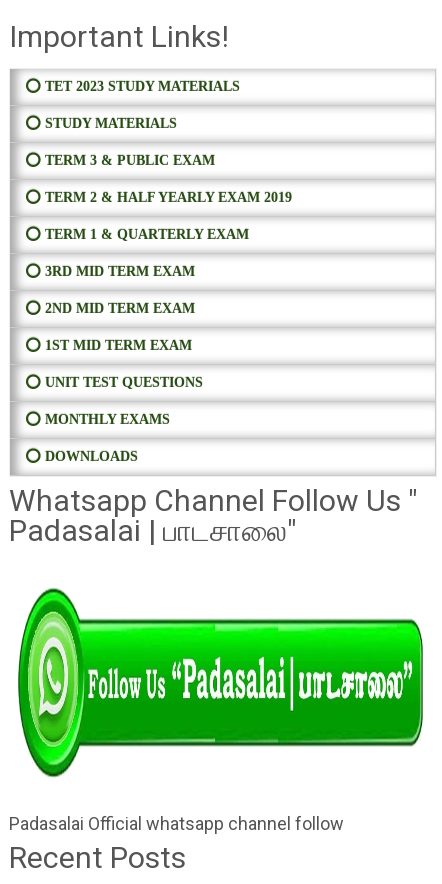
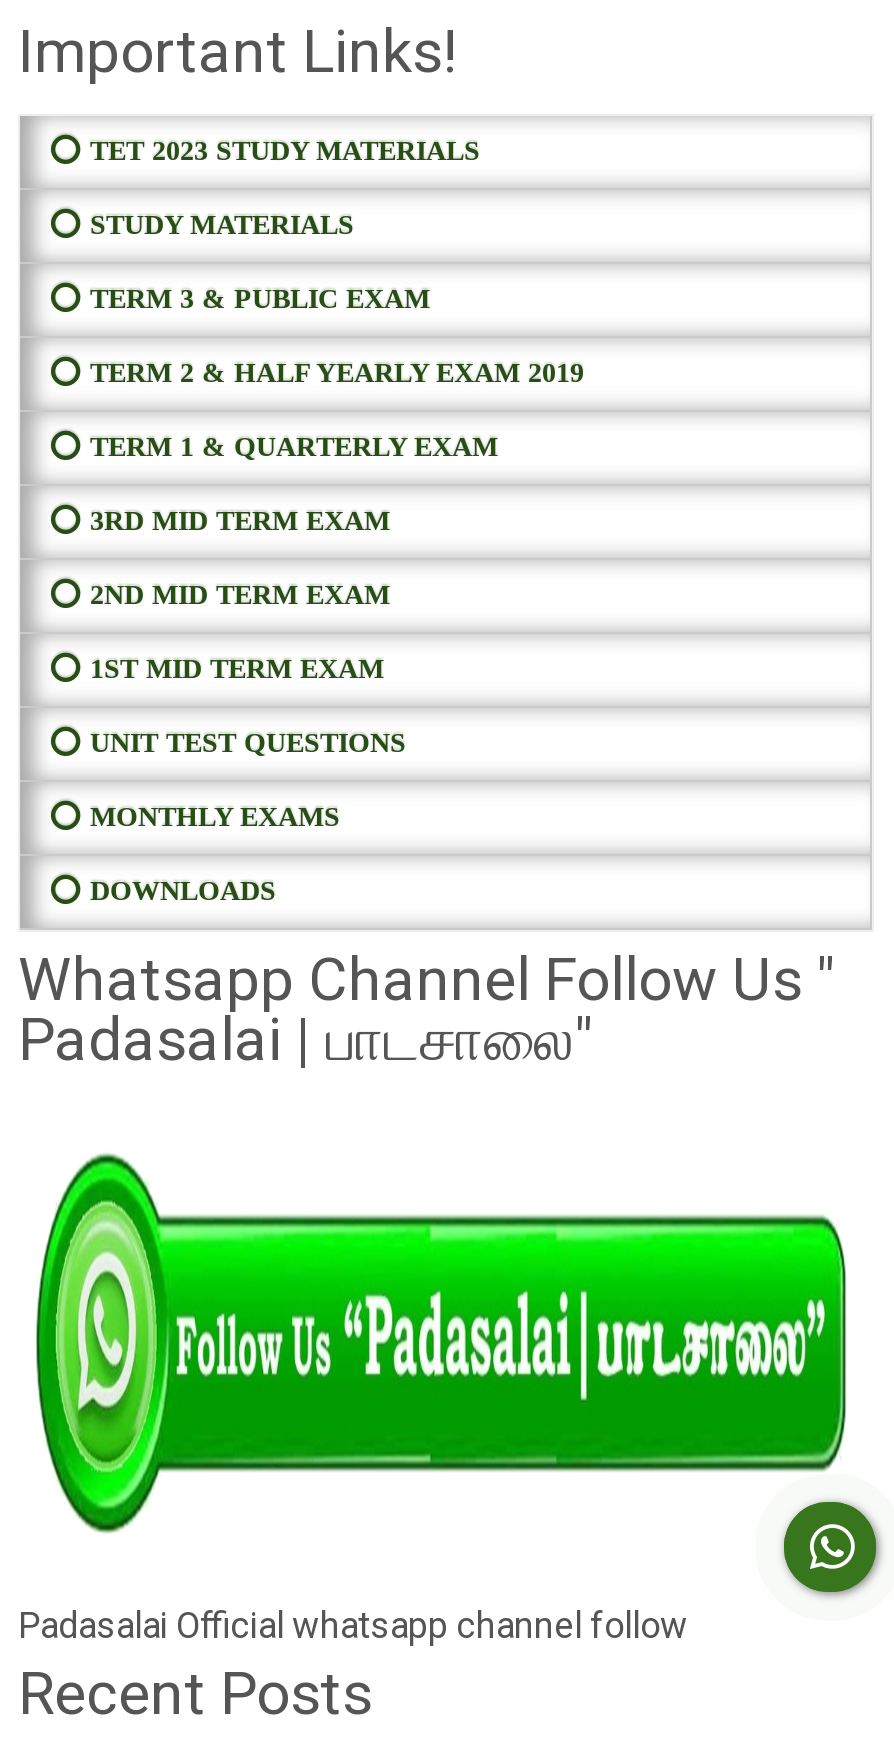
none -> [780,1498,882,1598] [image]

